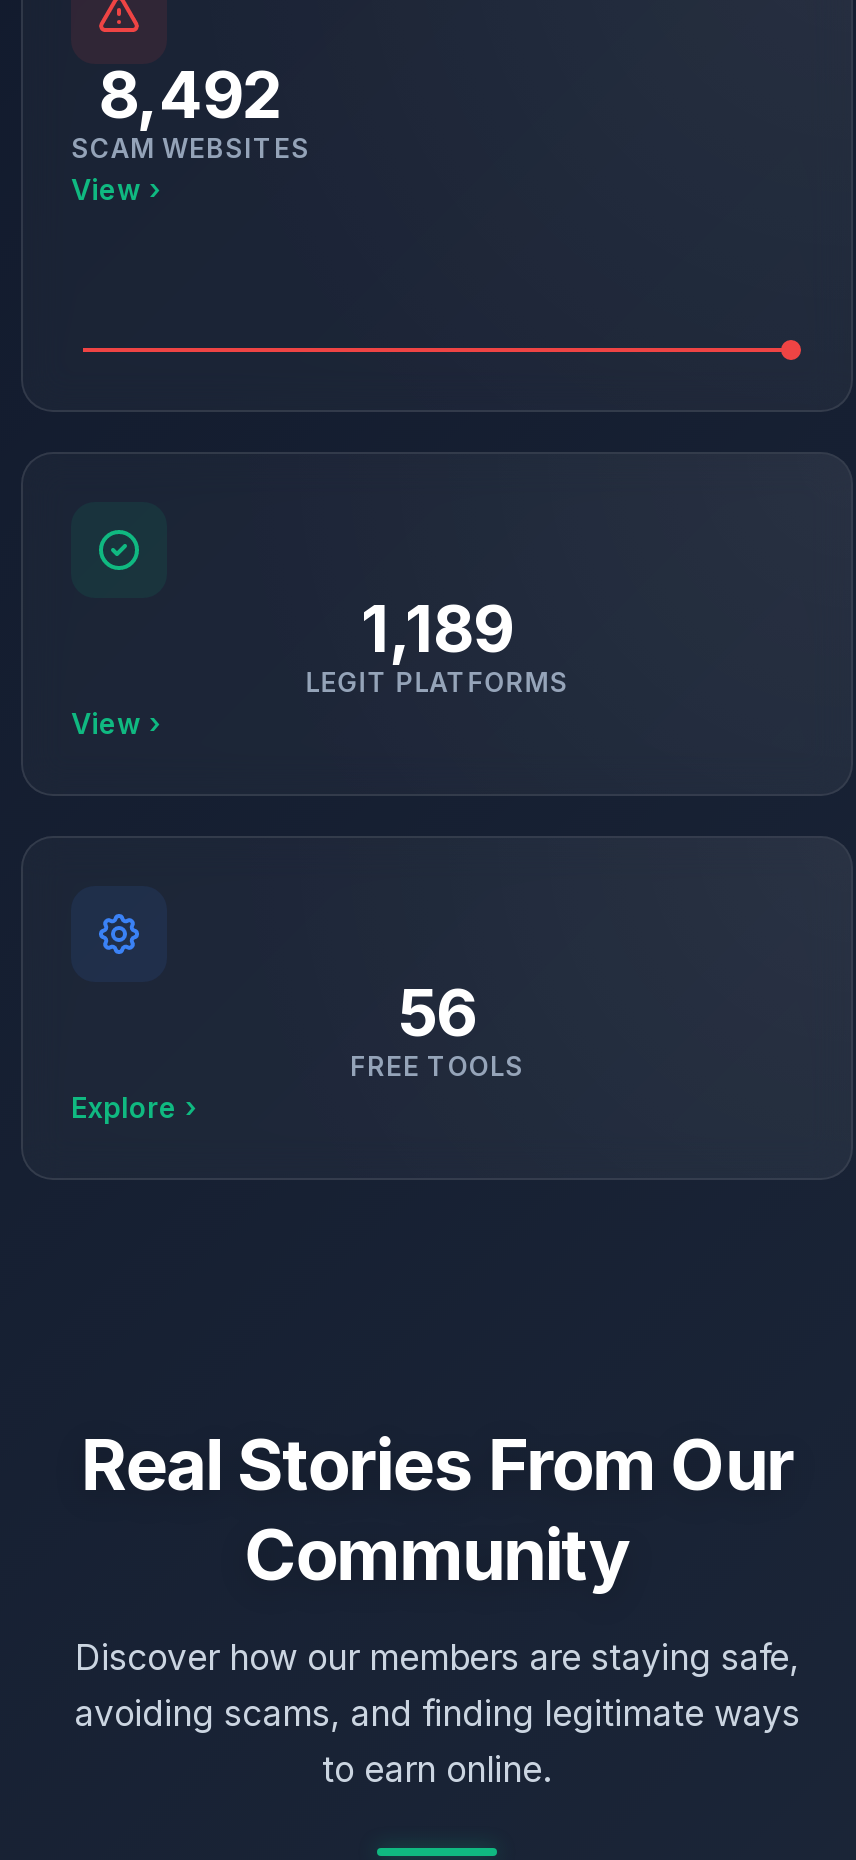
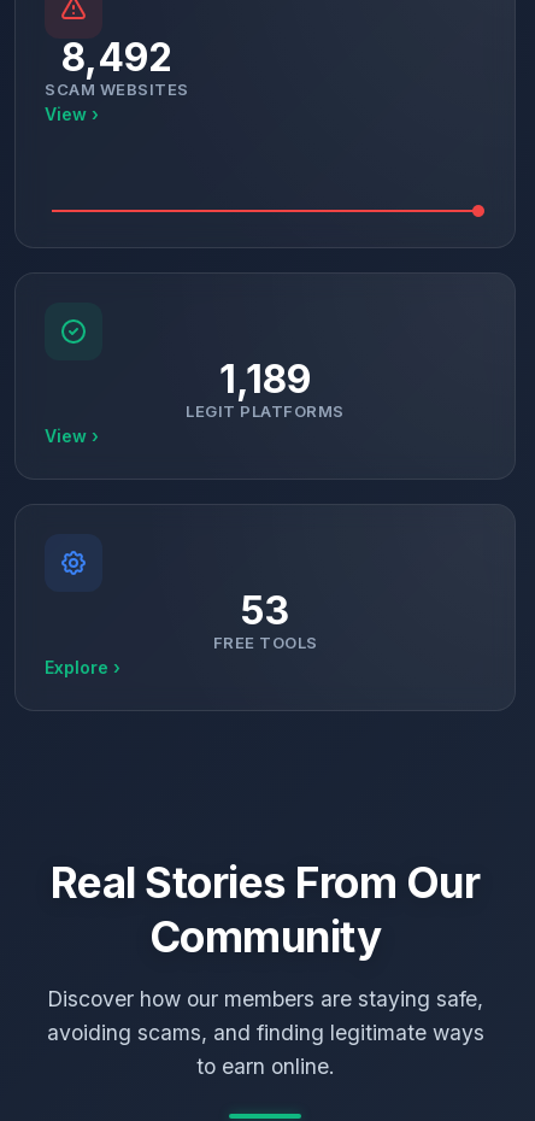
[398,974,476,1052] 56 -> [241,587,289,634] 53

